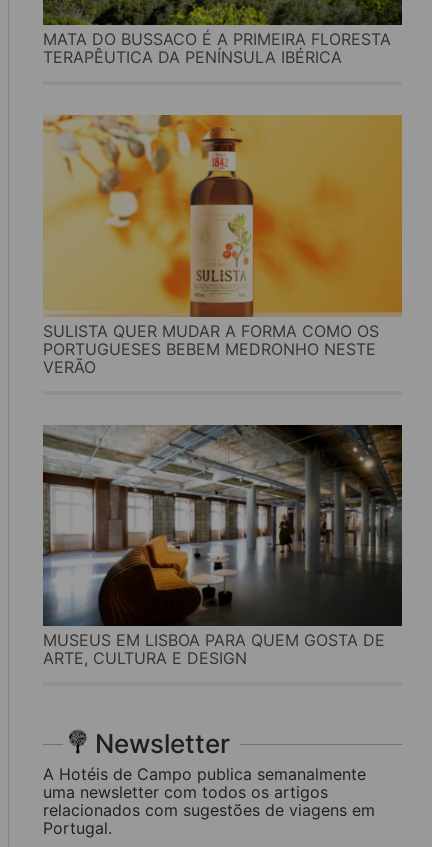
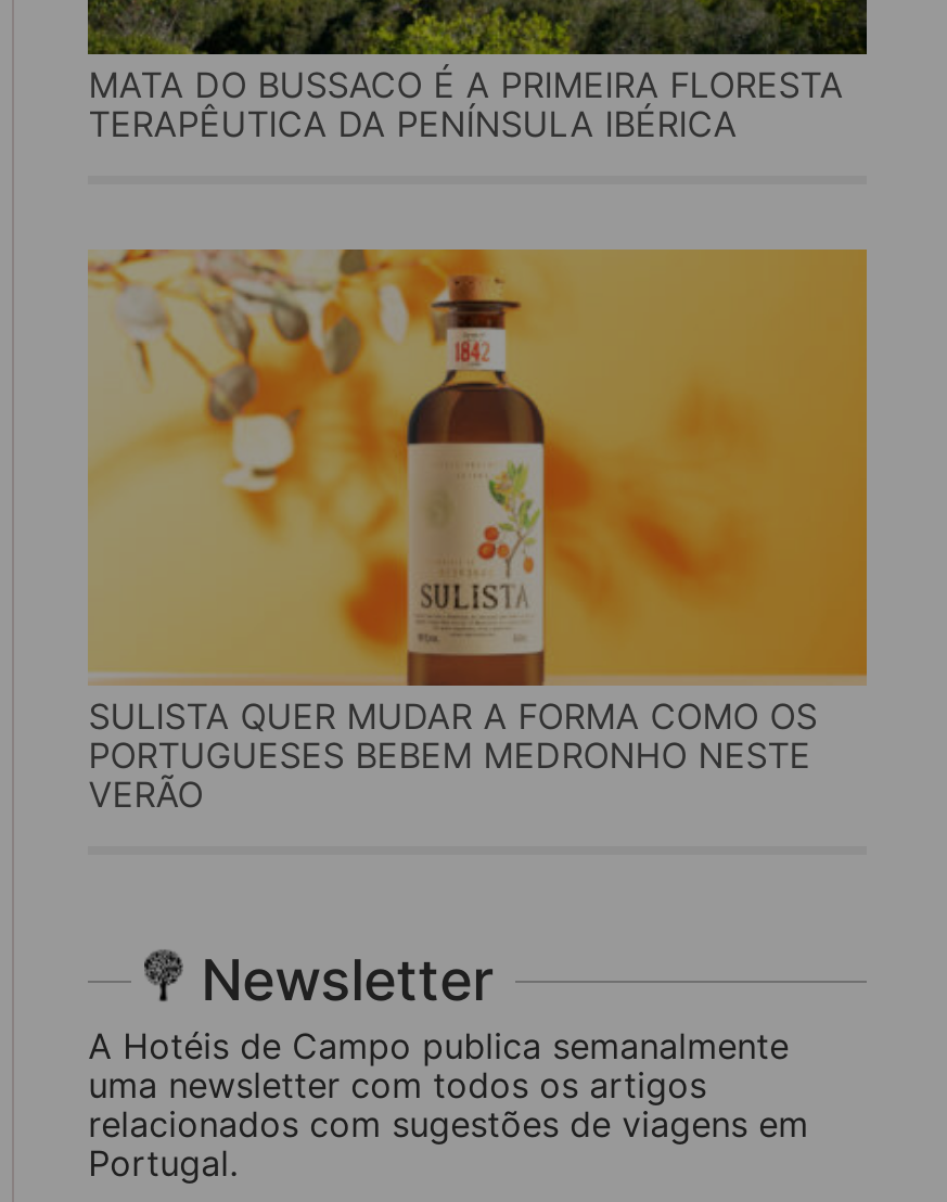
[42,424,403,668] [image] | MUSEUS EM LISBOA PARA QUEM GOSTA DE | ARTE, CULTURA E DESIGN -> none

